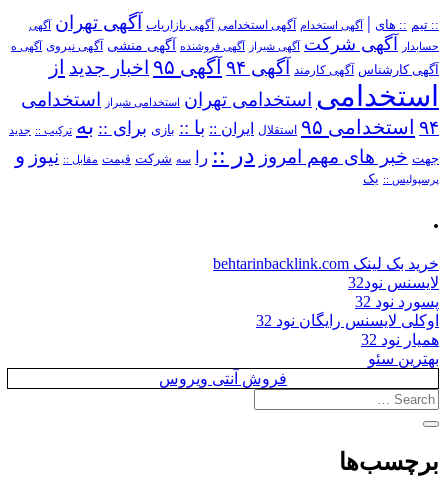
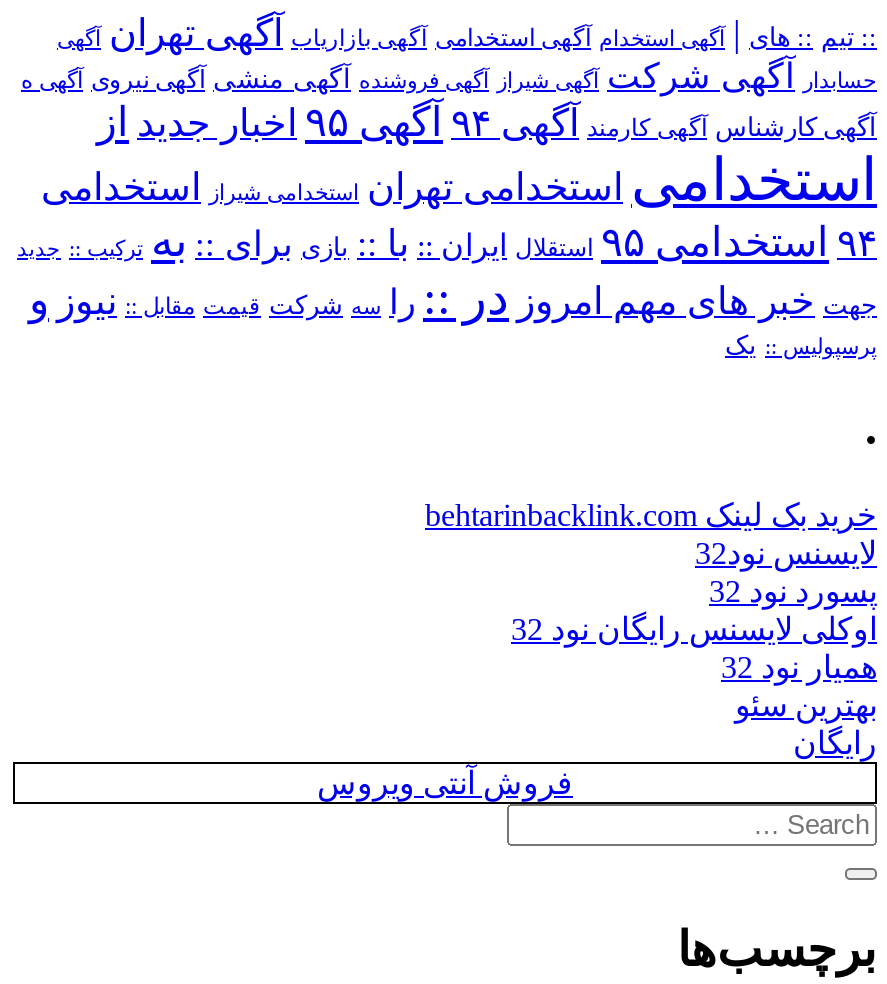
none -> [793,725,877,759] رایگان

